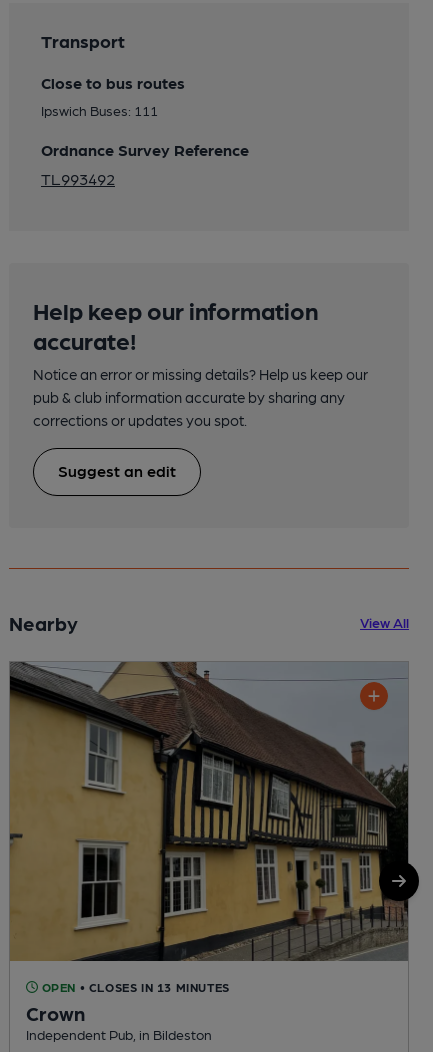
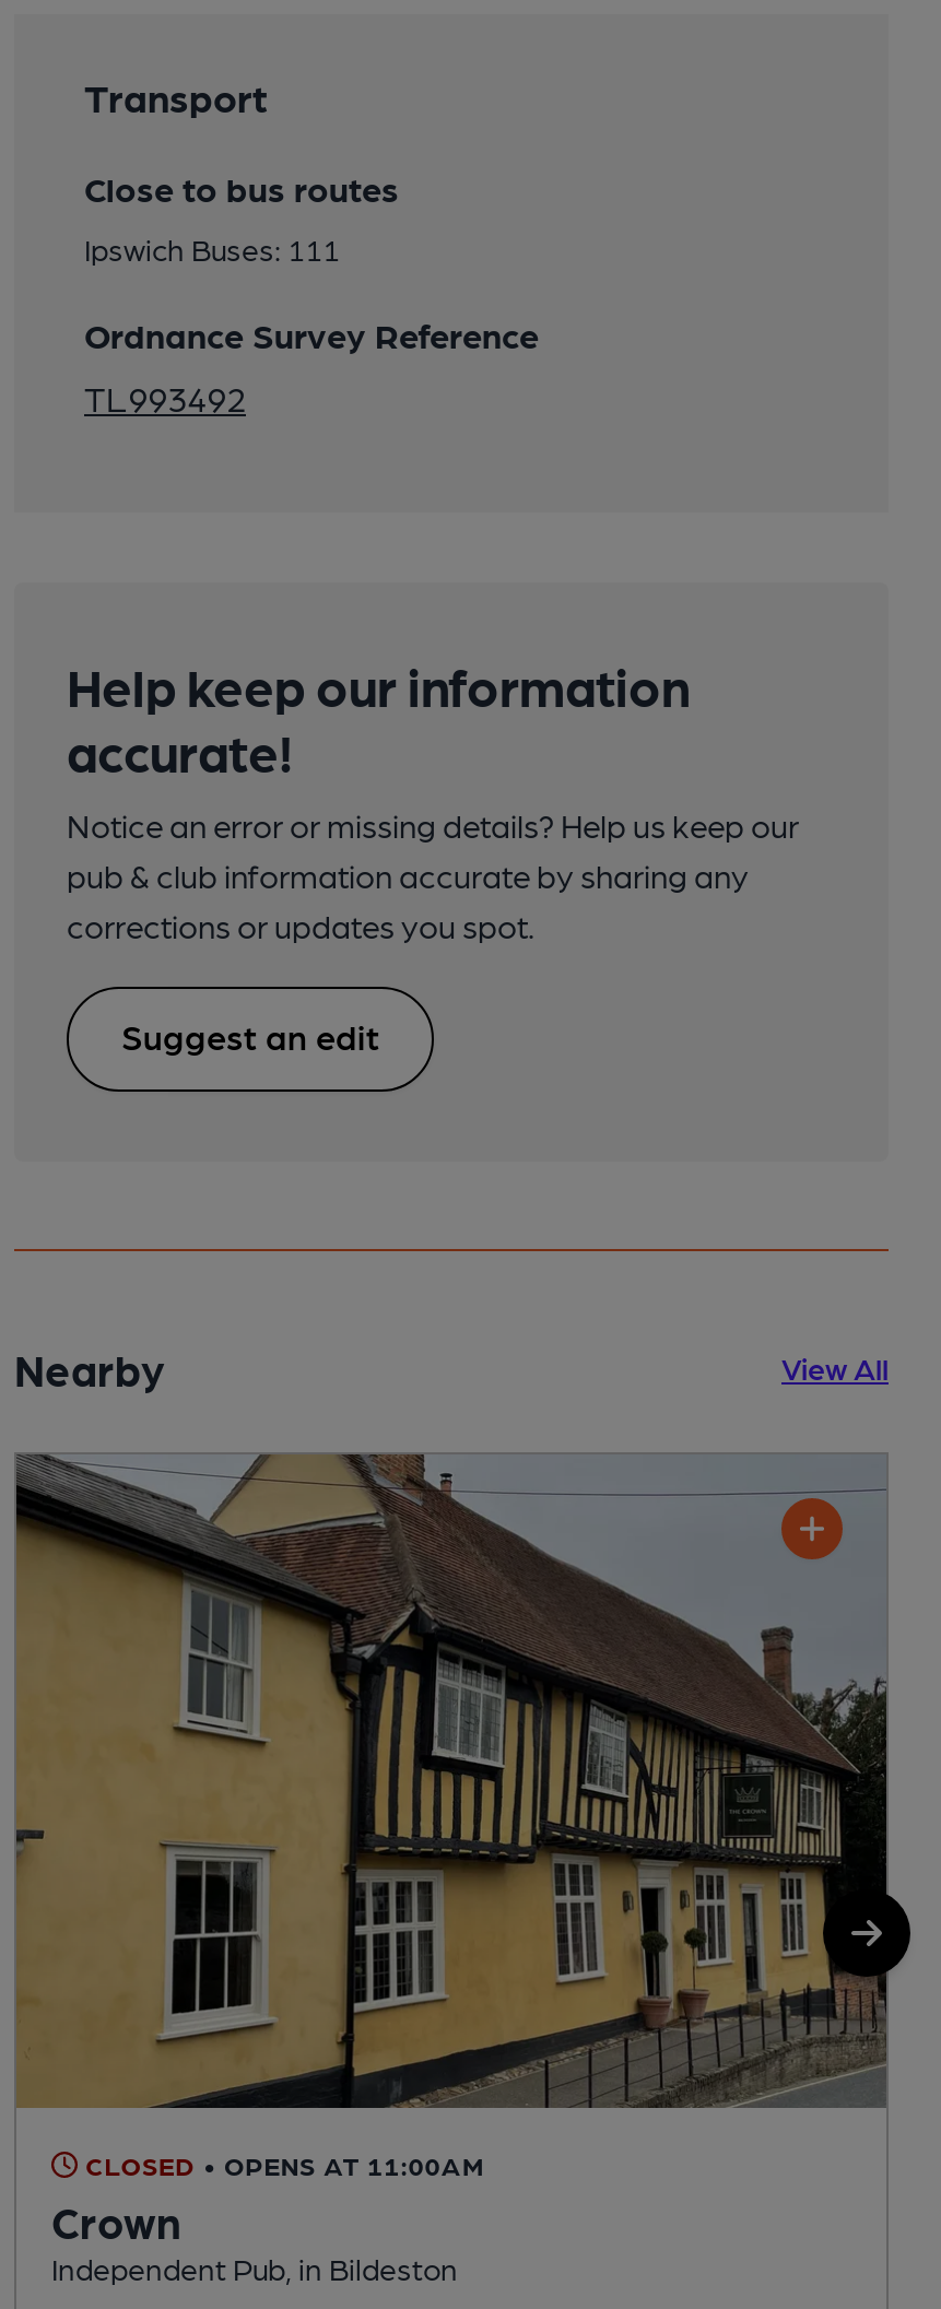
[38,980,230,994] OPEN • CLOSES IN 13 MINUTES -> [78,2149,485,2180] CLOSED • OPENS AT 11:00AM

